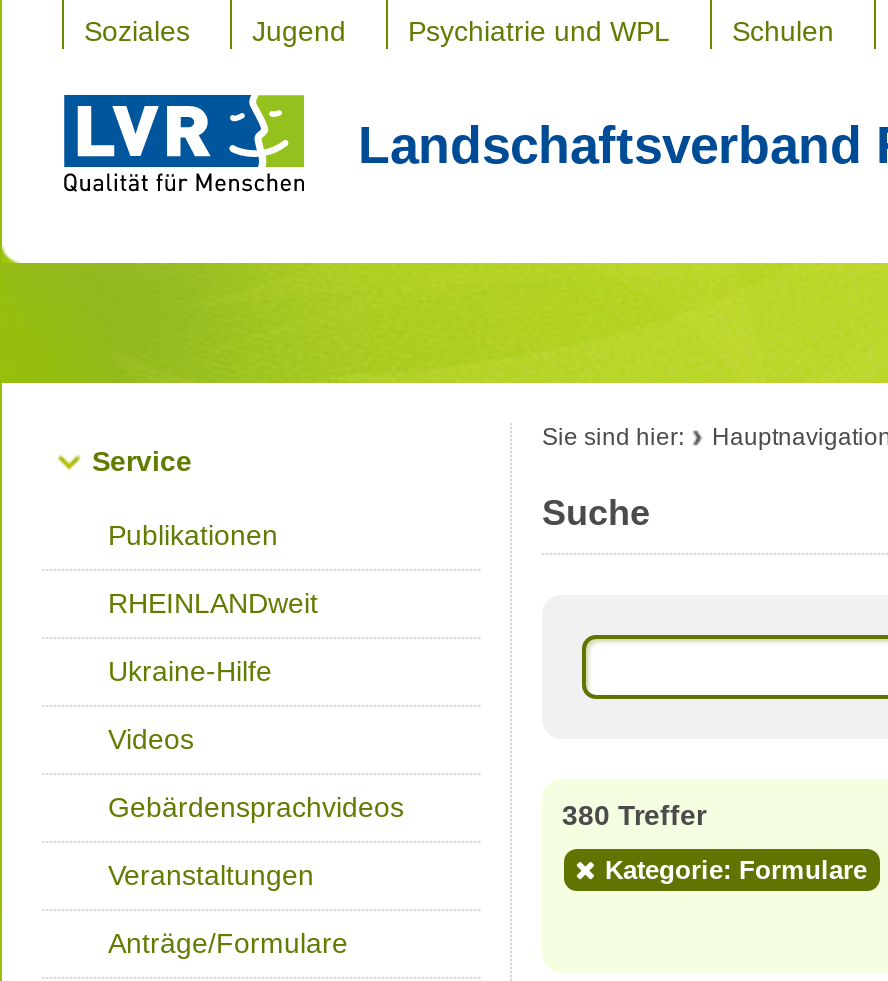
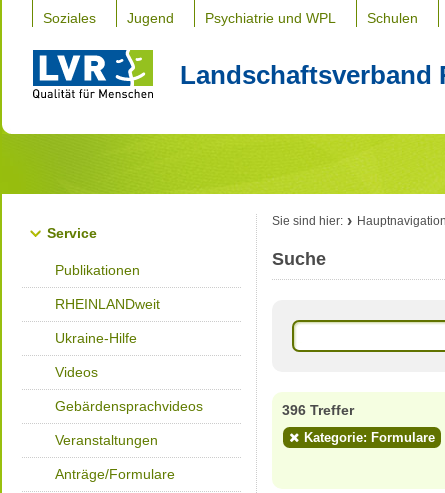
[562,799,706,831] 380 Treffer -> [282,402,354,418] 396 Treffer

